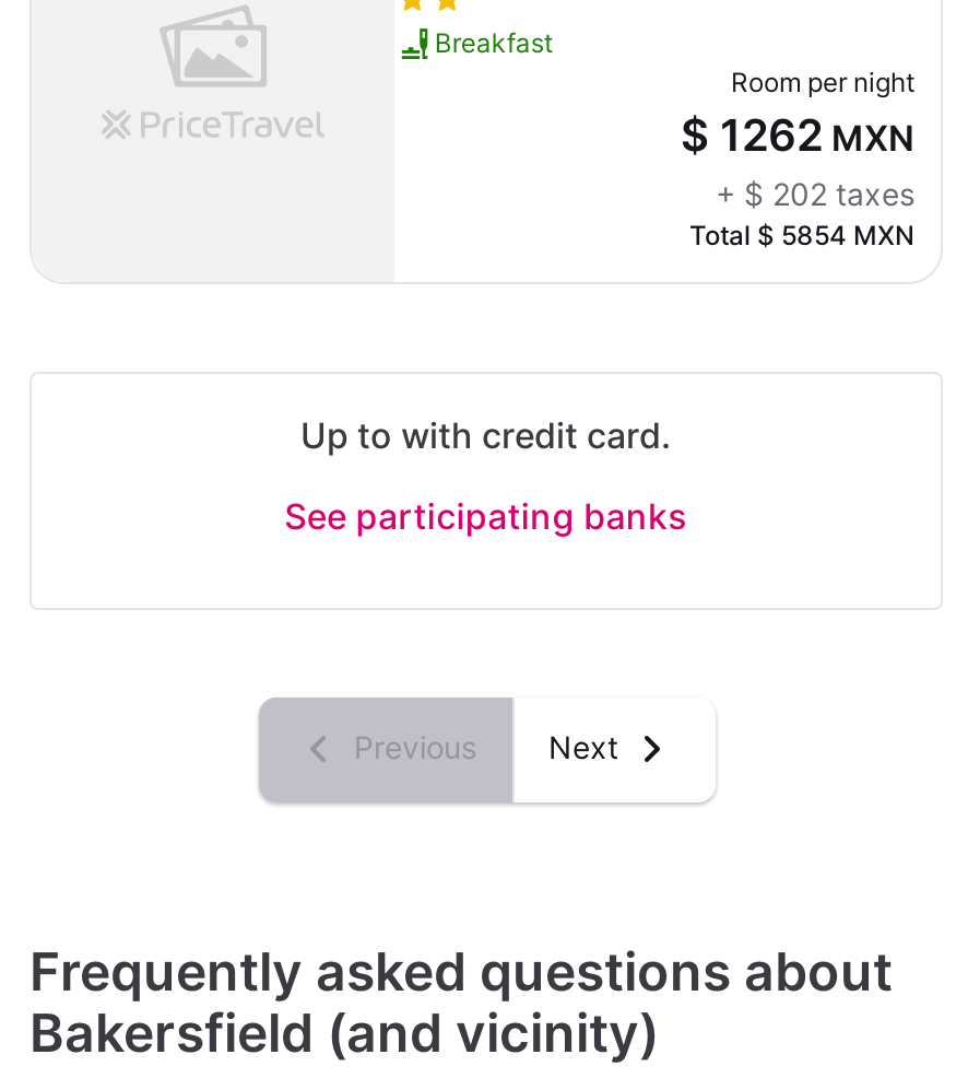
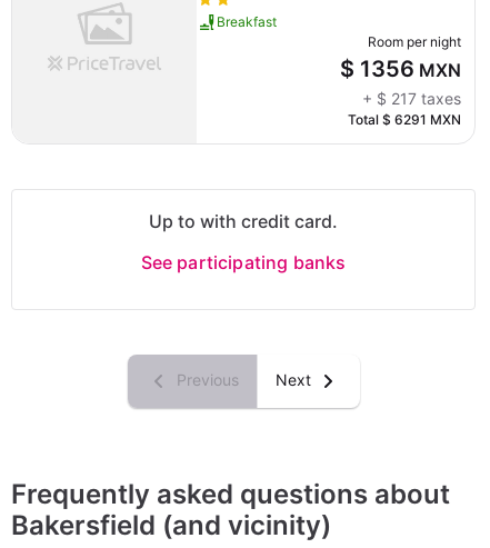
[681,110,914,162] $ 1262 MXN -> [340,56,461,82] $ 1356 MXN
[716,175,914,213] + $ 202 taxes -> [362,89,461,108] + $ 217 taxes
[689,219,914,252] Total $ 5854 MXN -> [348,111,461,128] Total $ 6291 MXN

